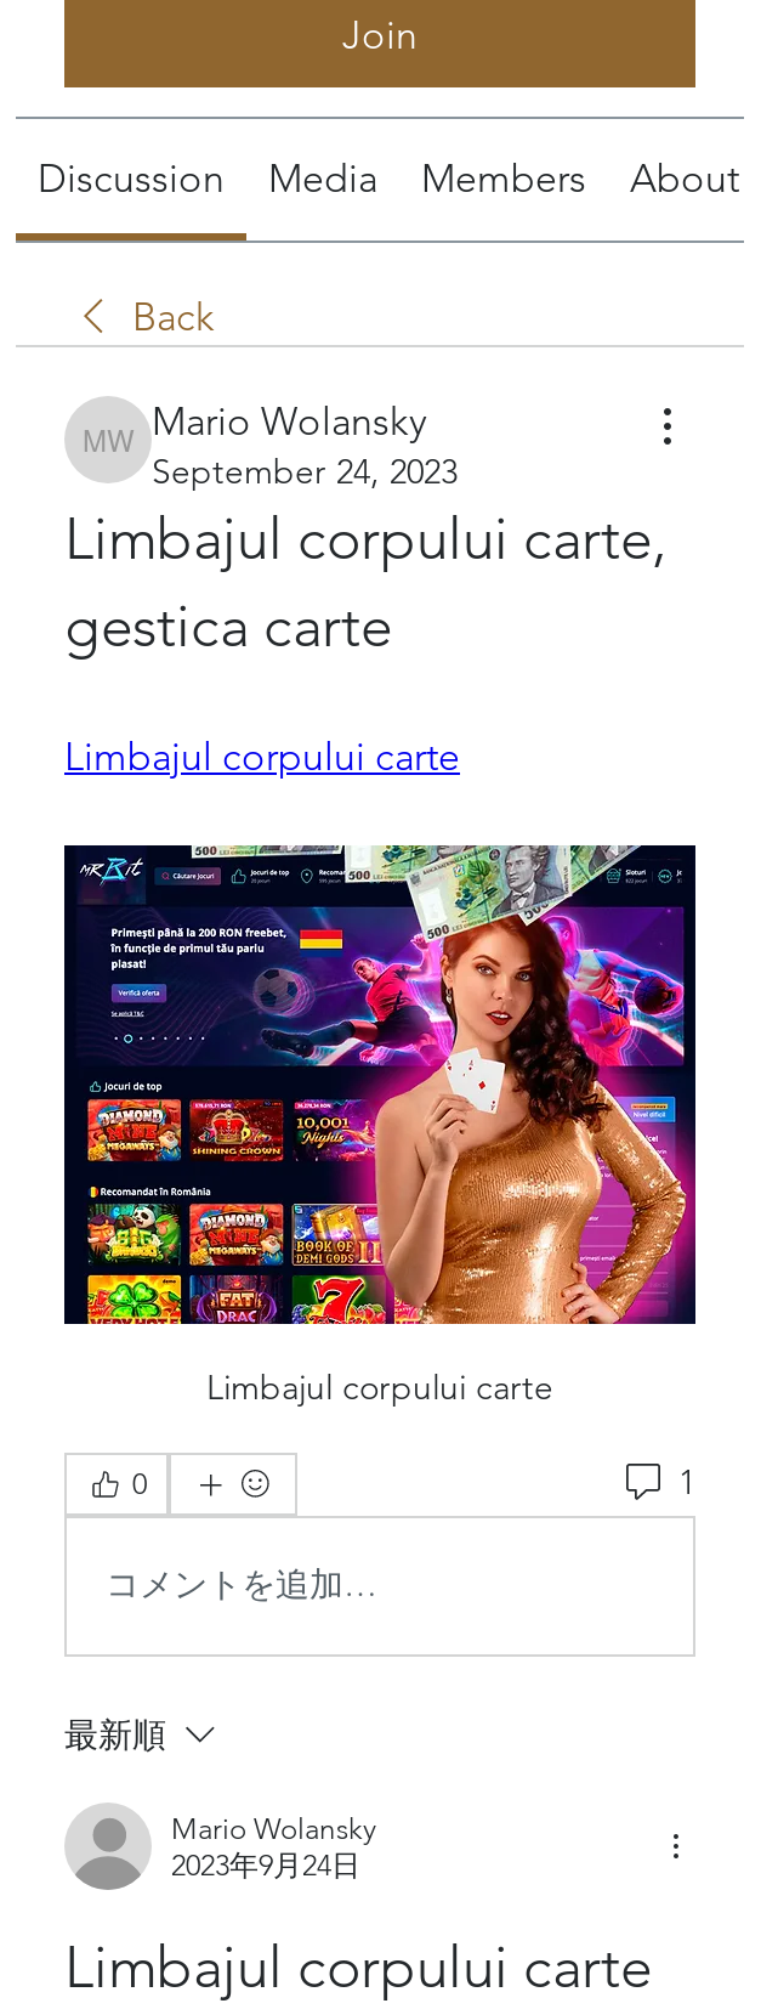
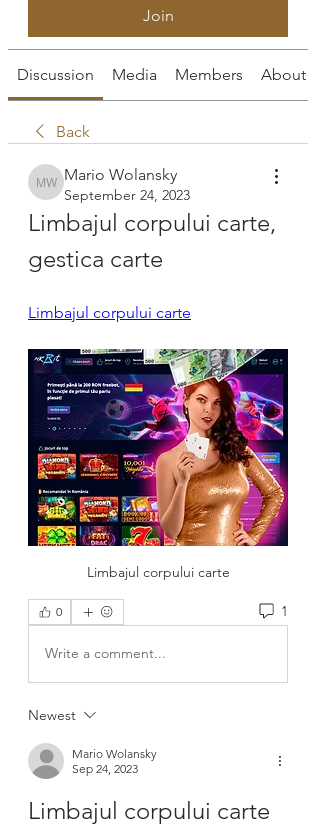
[106,1562,377,1606] コメントを追加… -> [45,644,166,662] Write a comment...
[64,1711,166,1755] 最新順 -> [28,705,76,723] Newest
[171,1845,360,1881] 2023年9月24日 -> [72,760,138,775] Sep 24, 2023

